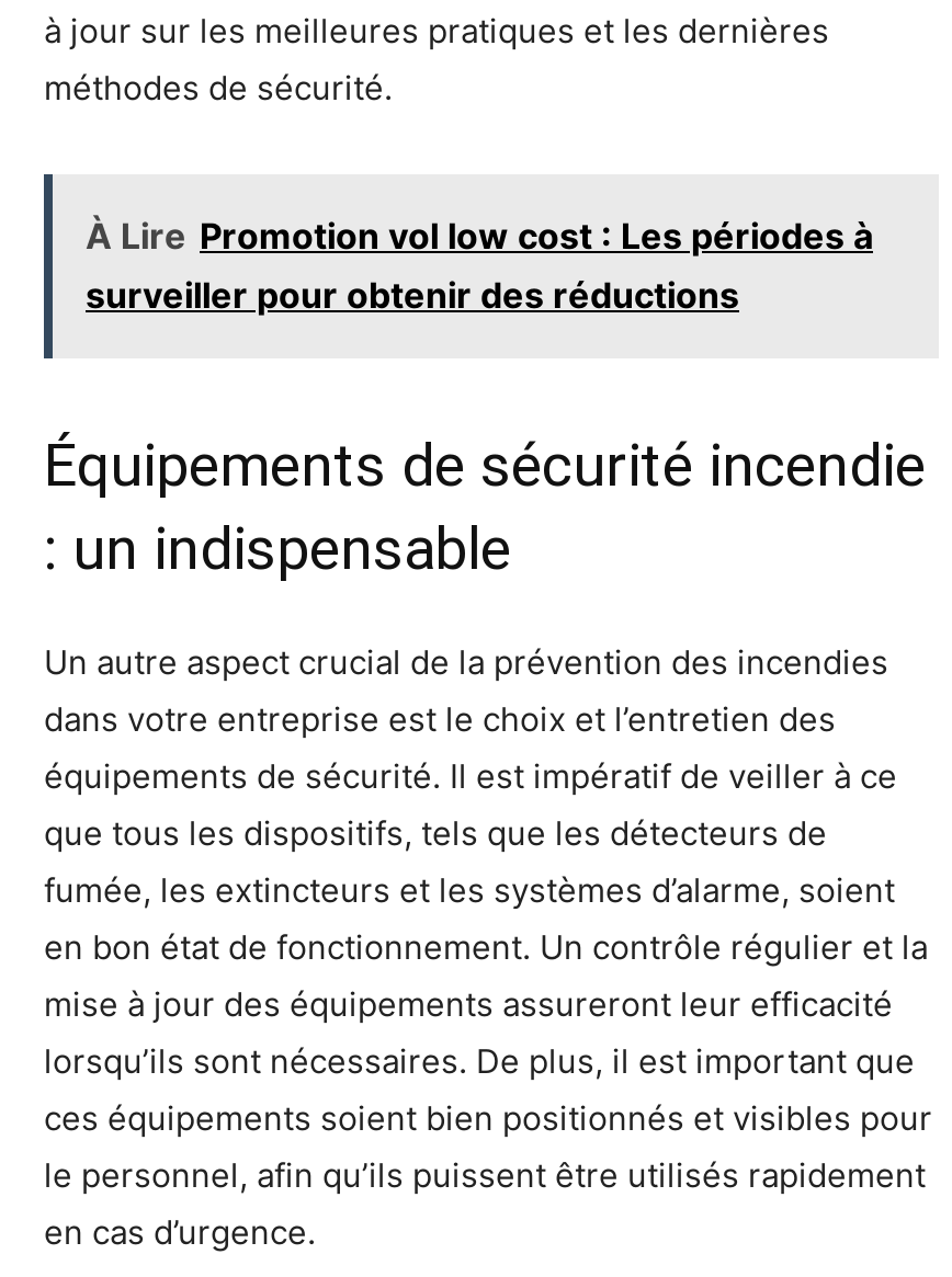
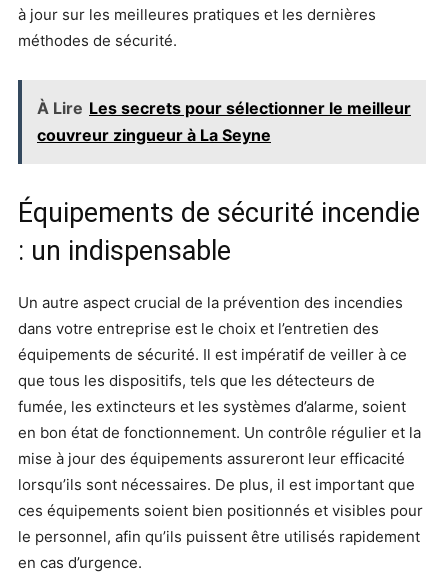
[86,214,873,317] À Lire Promotion vol low cost : Les périodes à | surveiller pour obtenir des réductions -> [37,98,411,145] À Lire Les secrets pour sélectionner le meilleur | couvreur zingueur à La Seyne

